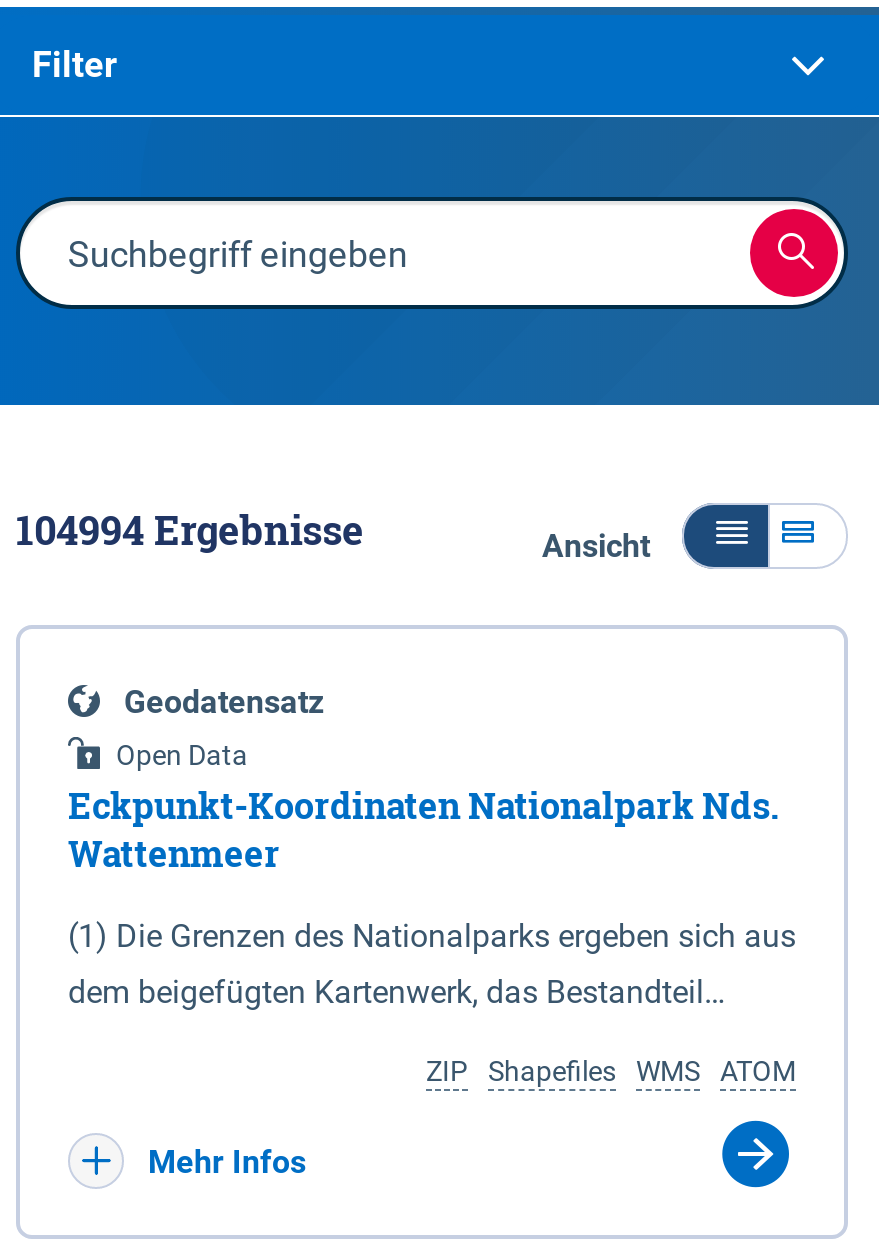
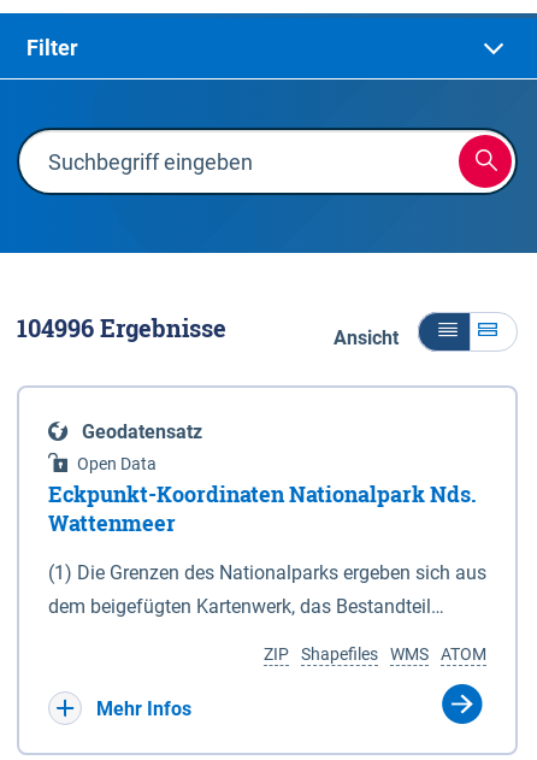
[16,503,364,555] 104994 Ergebnisse -> [17,312,226,343] 104996 Ergebnisse

